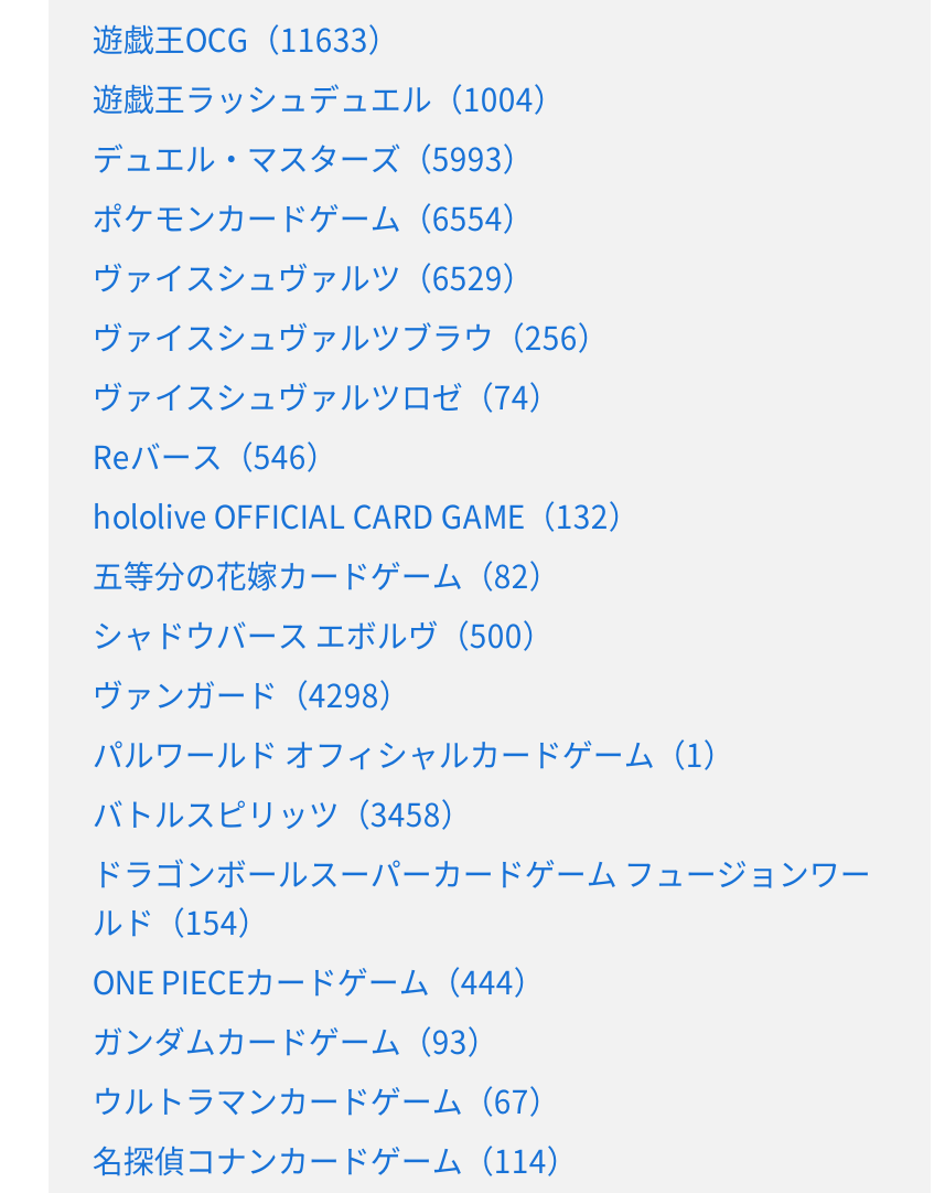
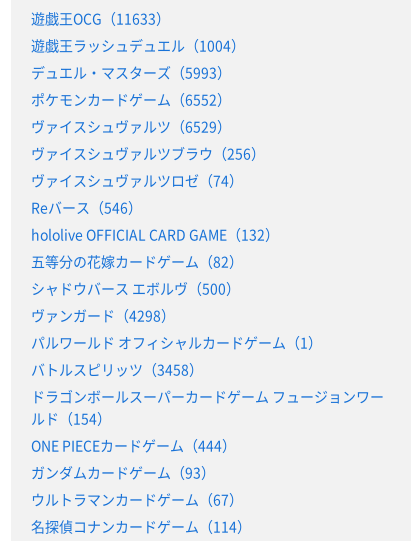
[92,196,533,240] ポケモンカードゲーム（6554） -> [31,89,231,109] ポケモンカードゲーム（6552）

